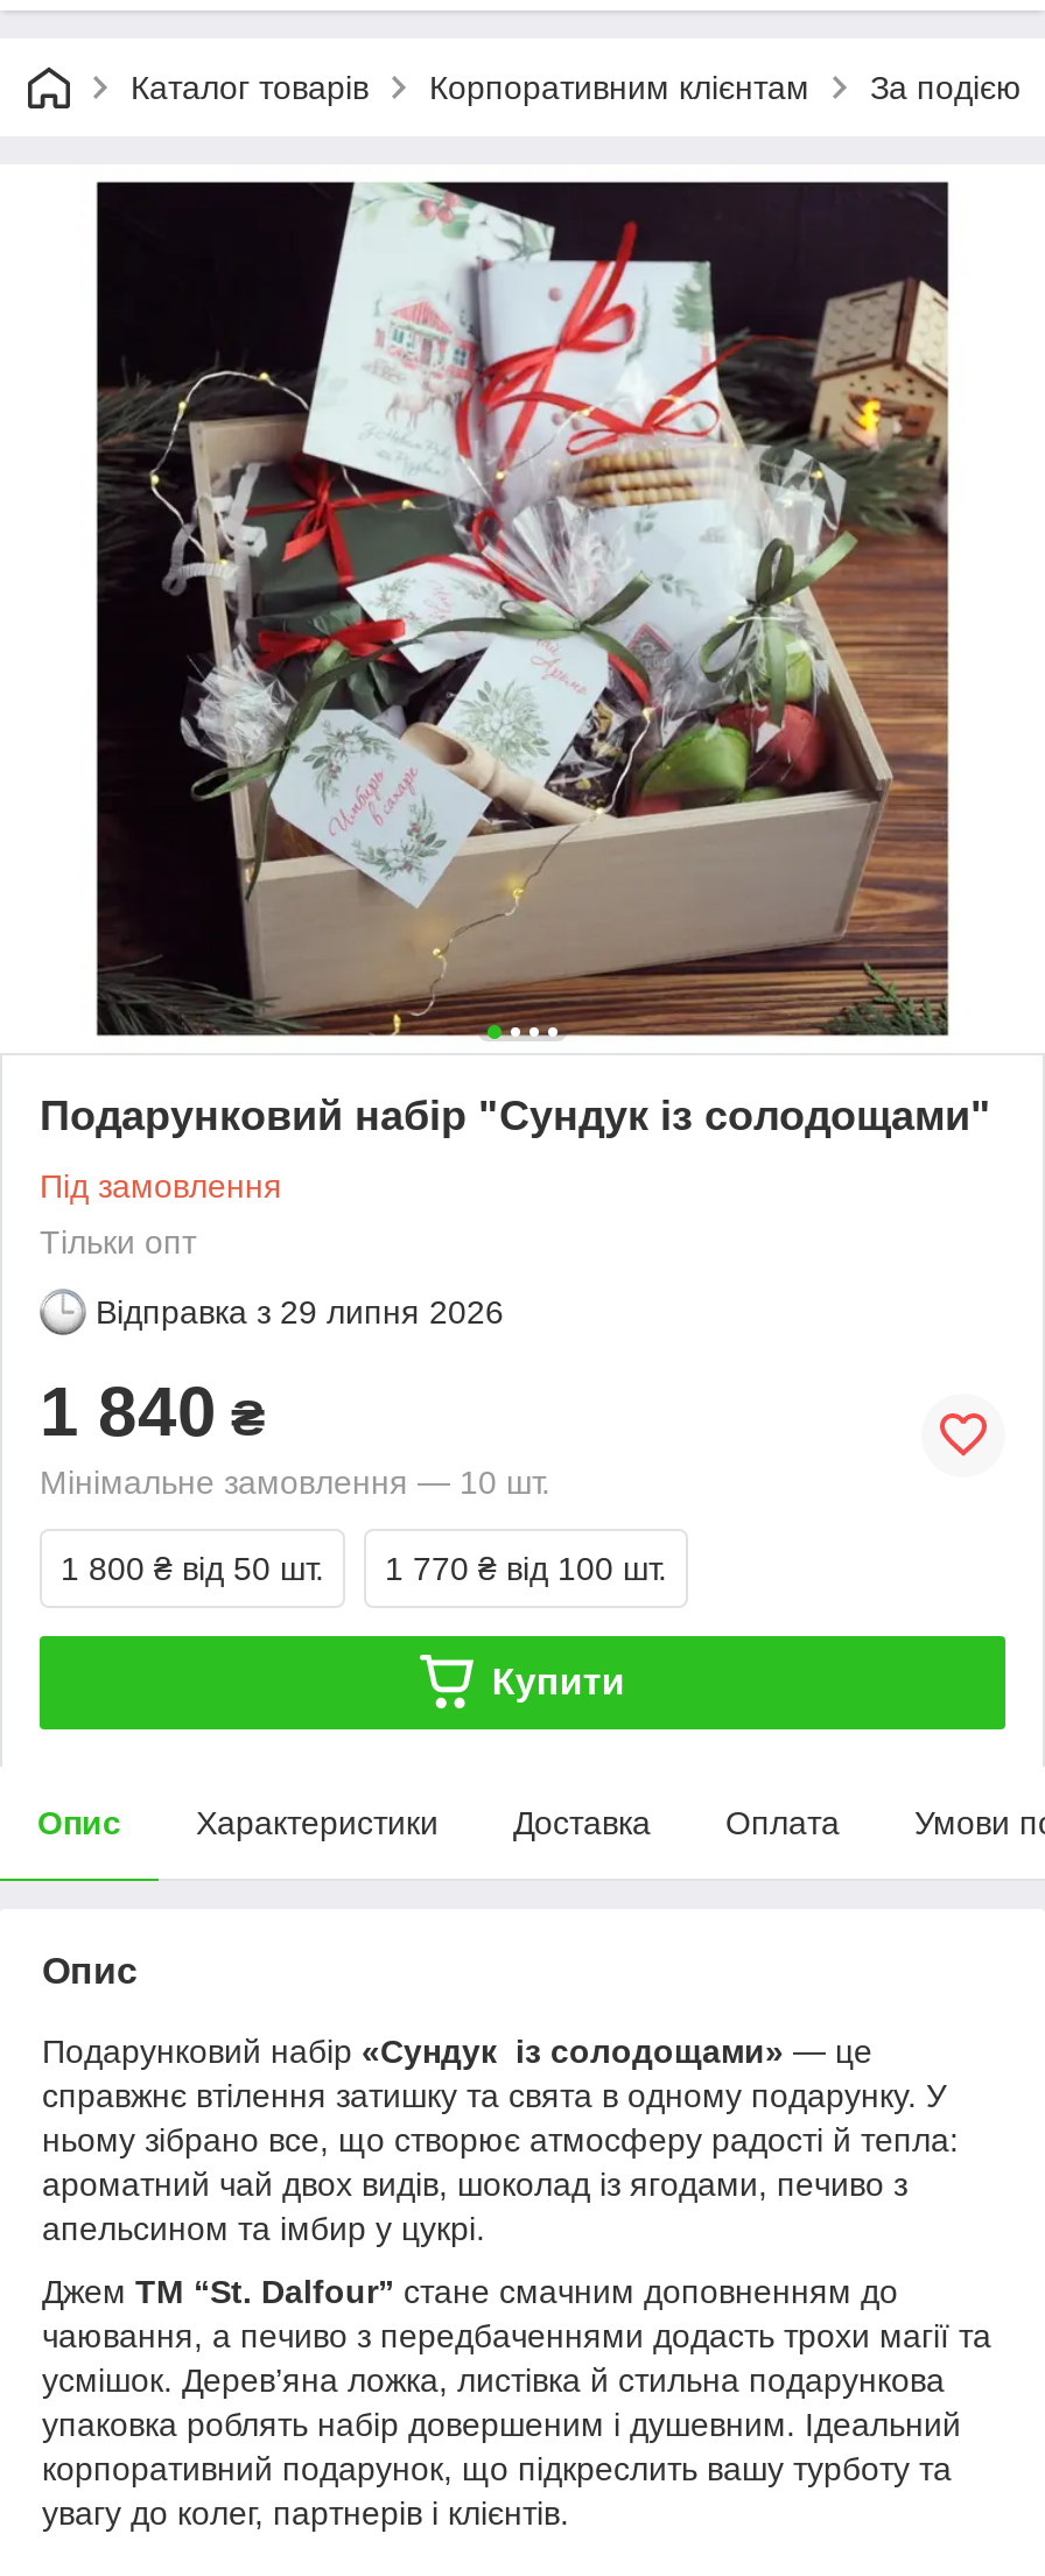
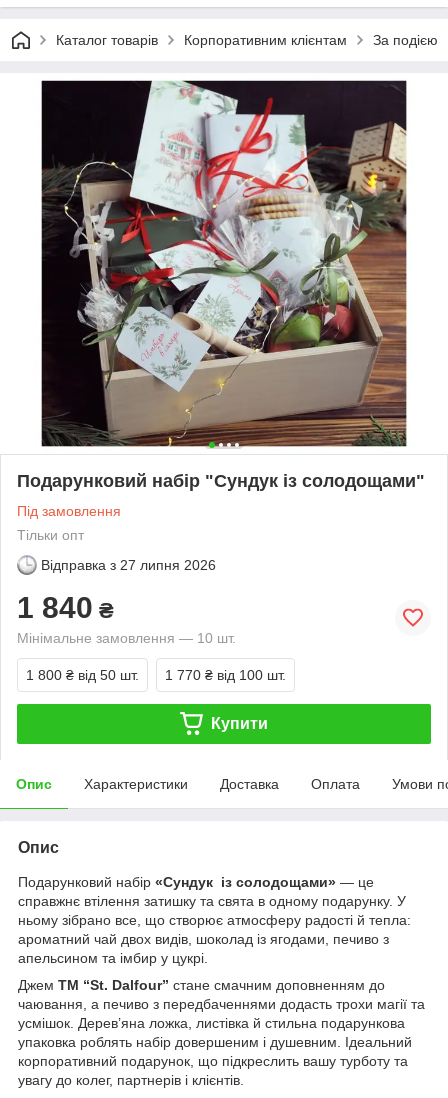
[96,1293,504,1330] Відправка з 29 липня 2026 -> [41,557,216,573] Відправка з 27 липня 2026

